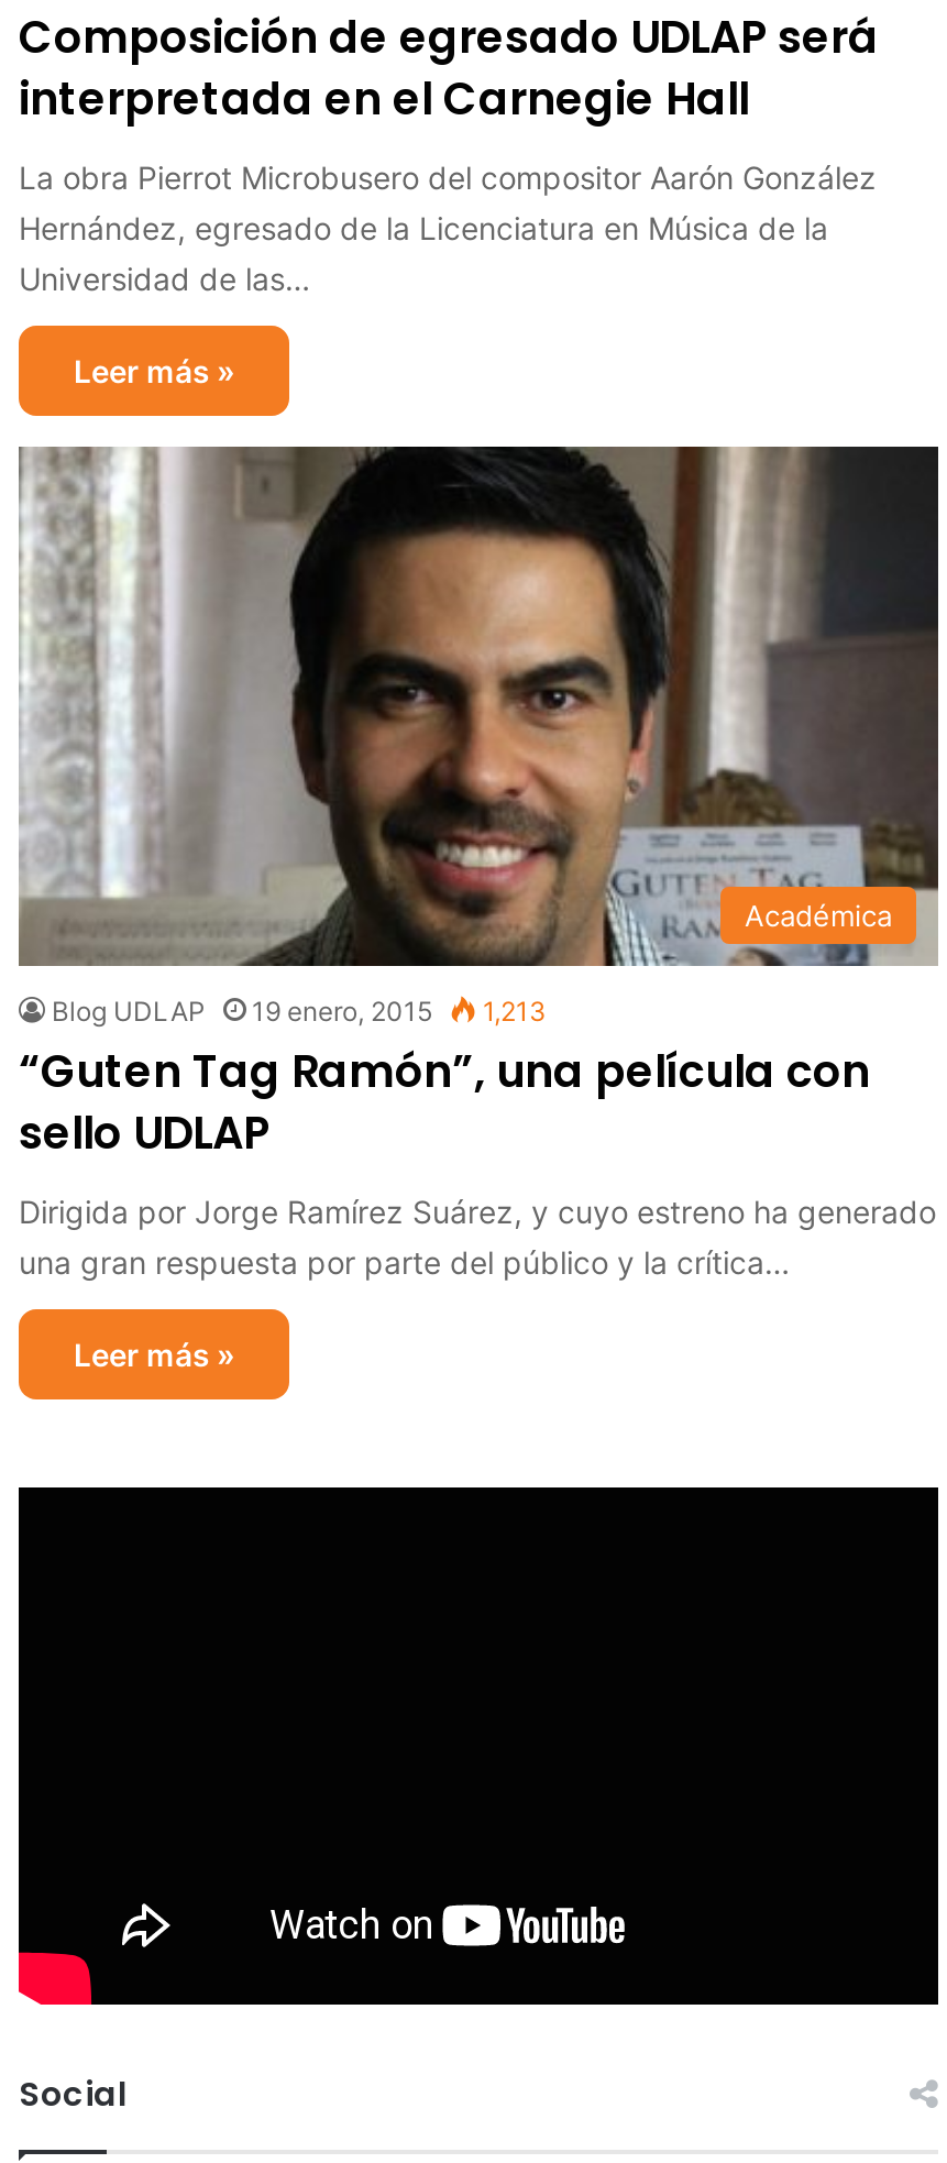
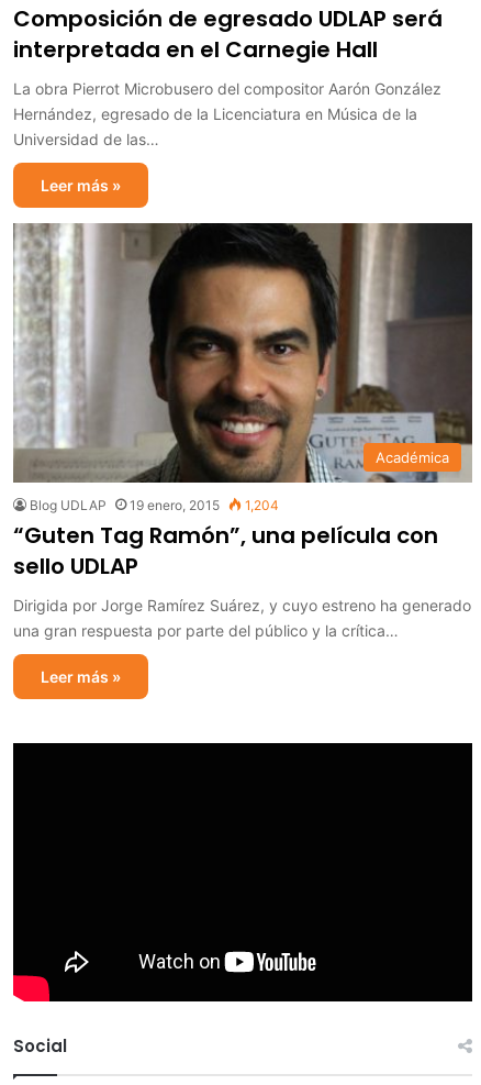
[52,994,547,1027] Blog UDLAP 19 enero, 2015 1,213 -> [30,496,279,513] Blog UDLAP 19 enero, 2015 1,204

